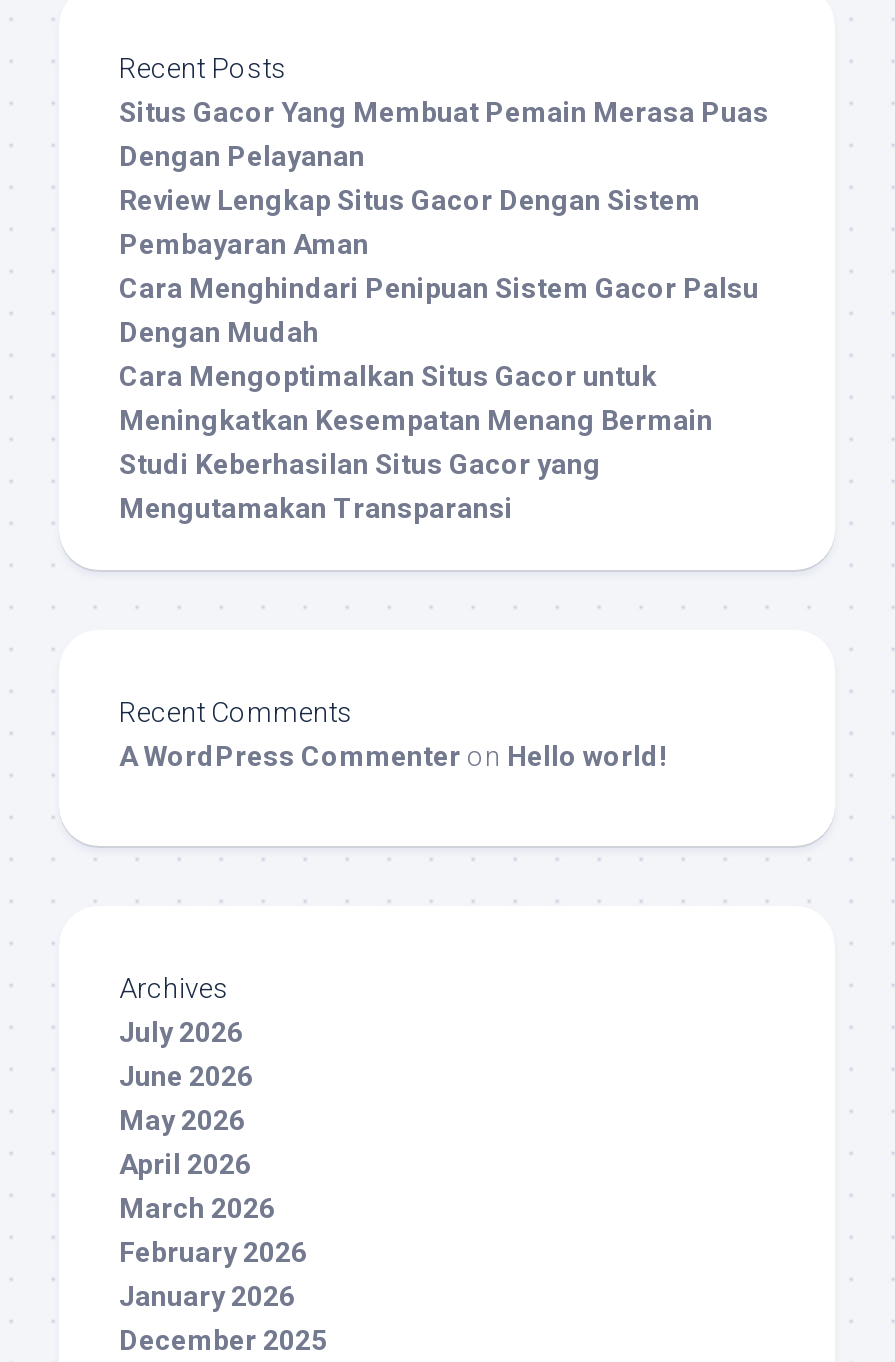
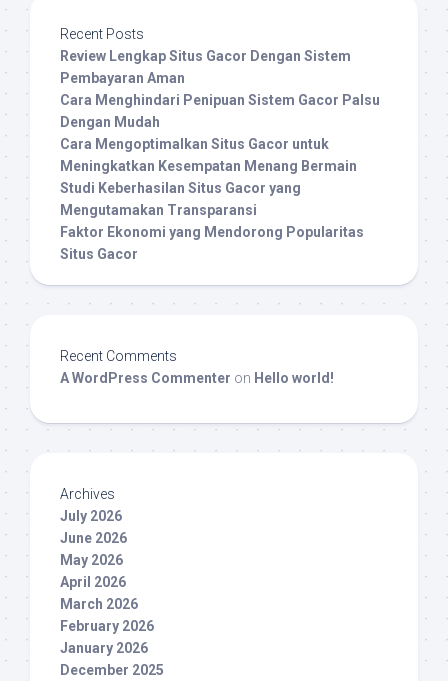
[119,97,769,173] Situs Gacor Yang Membuat Pemain Merasa Puas | Dengan Pelayanan -> none
moved [119,185,759,525] -> [60,48,380,218]: Review Lengkap Situs Gacor Dengan Sistem | Pembayaran Aman | Cara Menghindari Penipuan Sistem Gacor Palsu | Dengan Mudah | Cara Mengoptimalkan Situs Gacor untuk | Meningkatkan Kesempatan Menang Bermain | Studi Keberhasilan Situs Gacor yang | Mengutamakan Transparansi
none -> [60,224,364,262] Faktor Ekonomi yang Mendorong Popularitas | Situs Gacor

